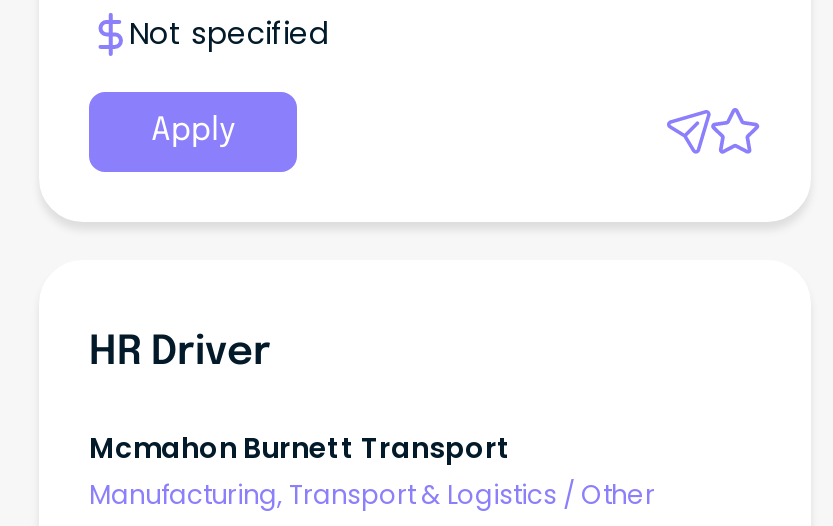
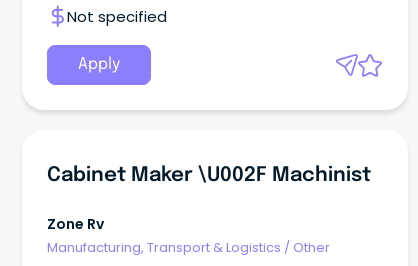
[89,331,271,373] HR Driver -> [47,165,371,186] Cabinet Maker \u002F Machinist
[89,427,511,467] Mcmahon Burnett Transport -> [47,214,104,234] Zone Rv

